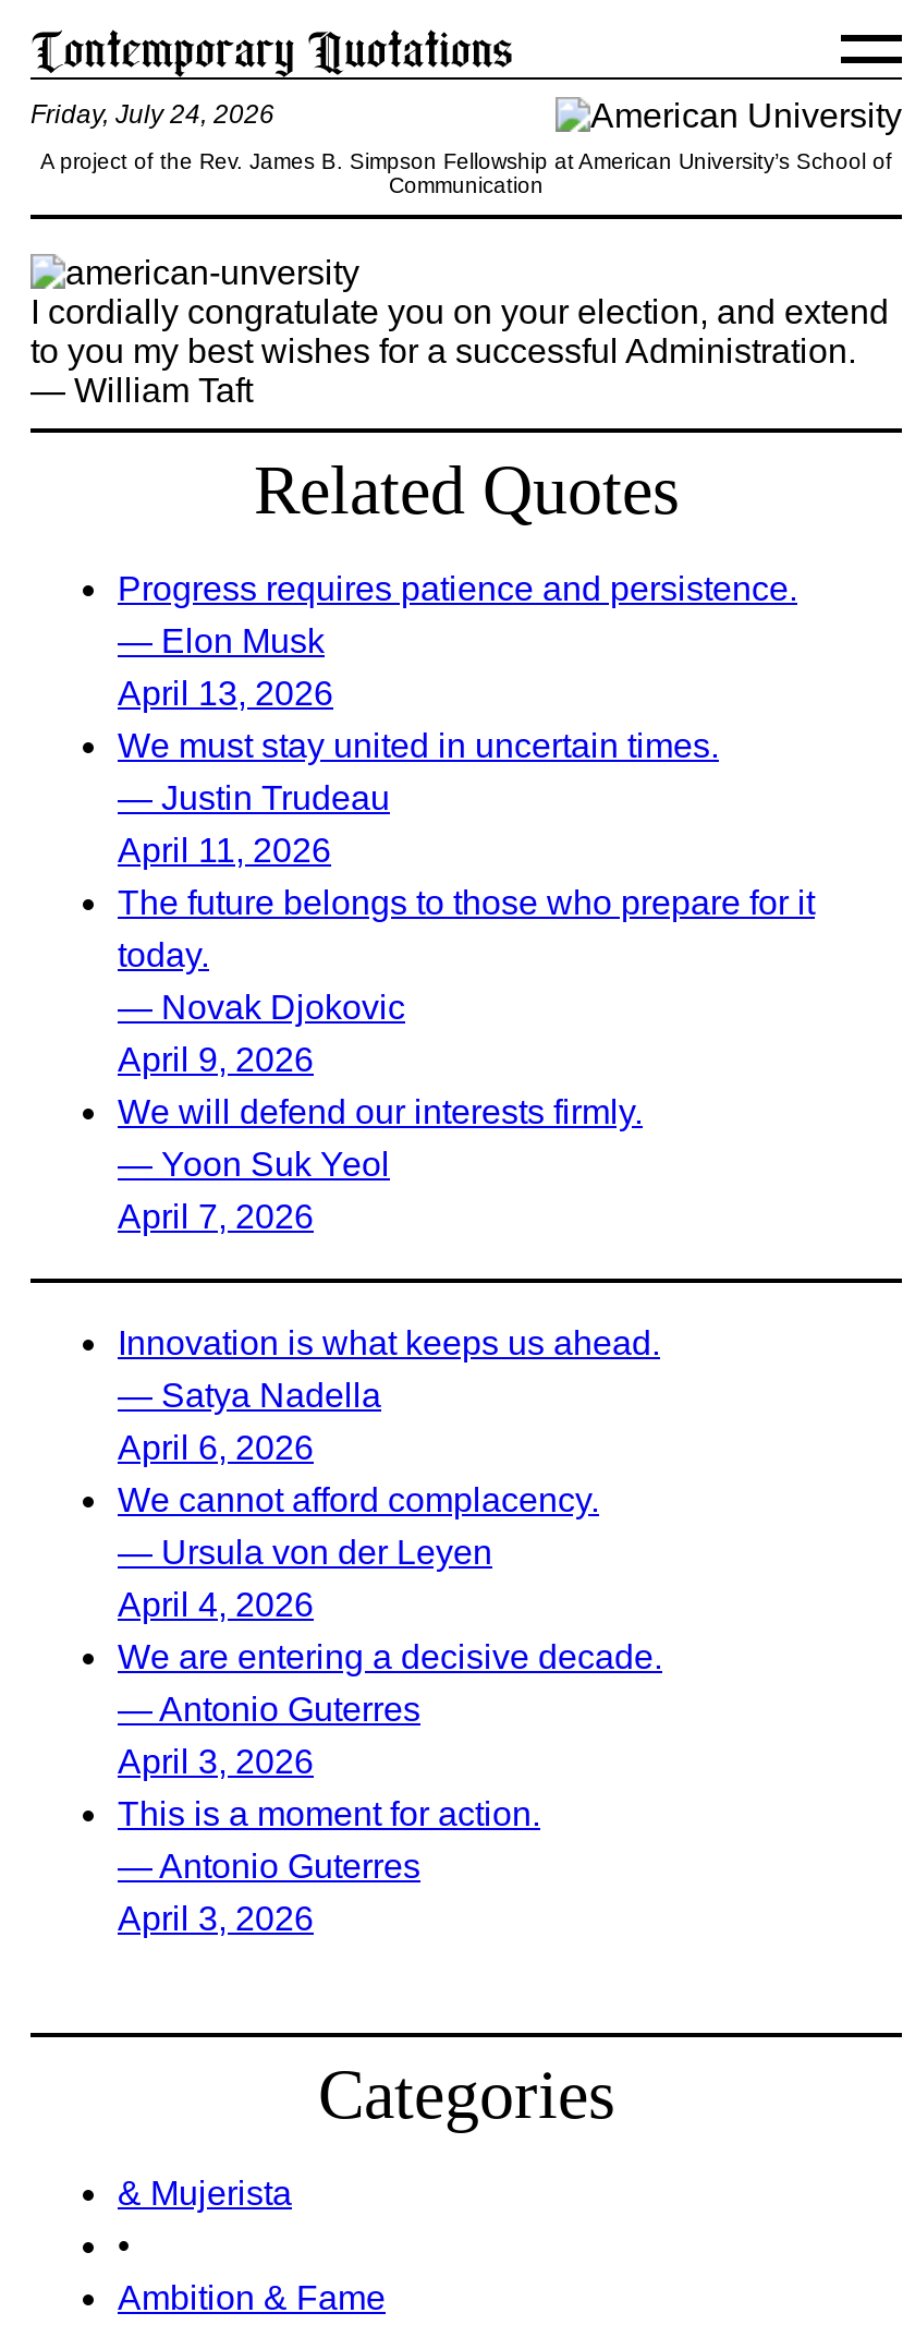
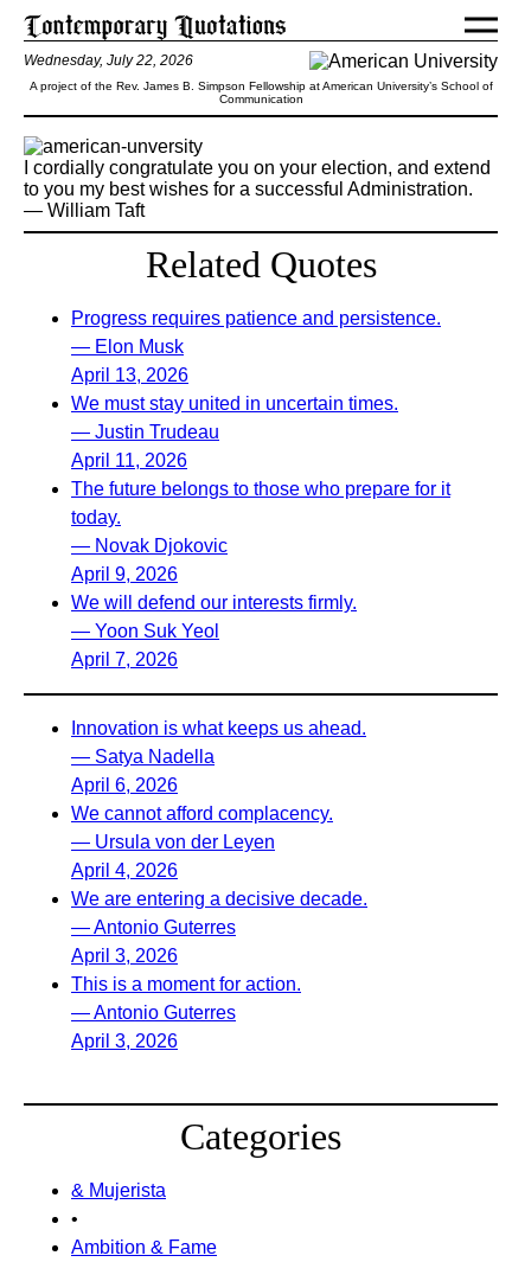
[30,98,274,129] Friday, July 24, 2026 -> [24,52,193,68] Wednesday, July 22, 2026

